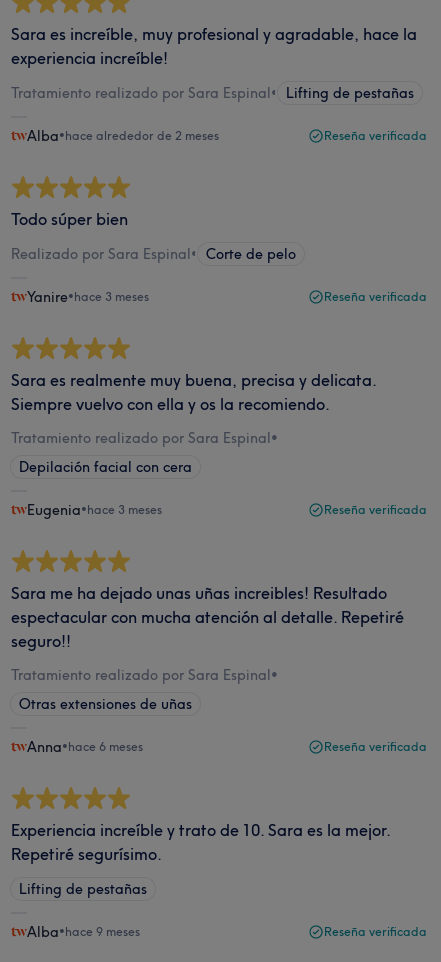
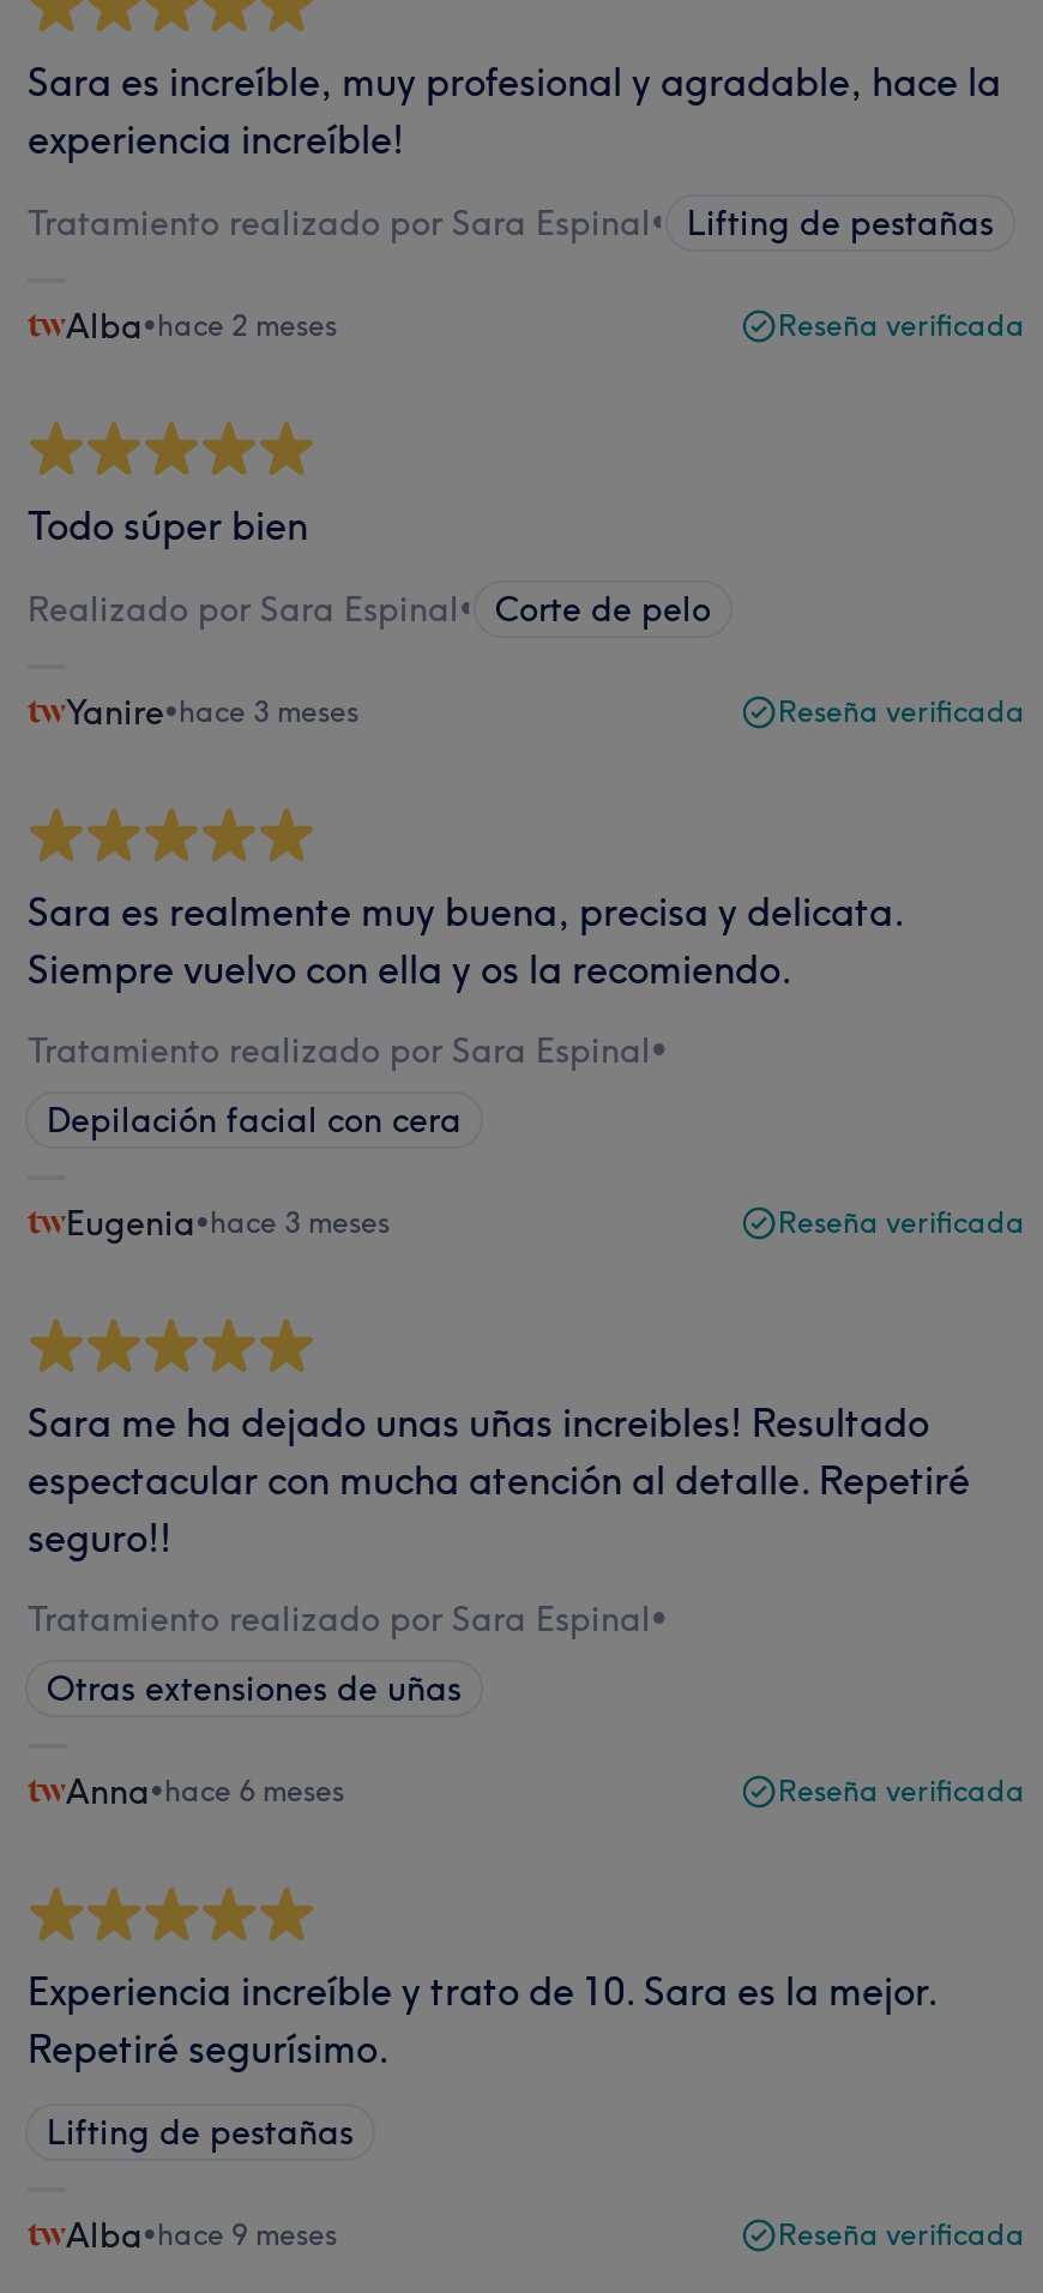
[27,127,219,145] Alba•hace alrededor de 2 meses -> [66,305,337,348] Alba•hace 2 meses

